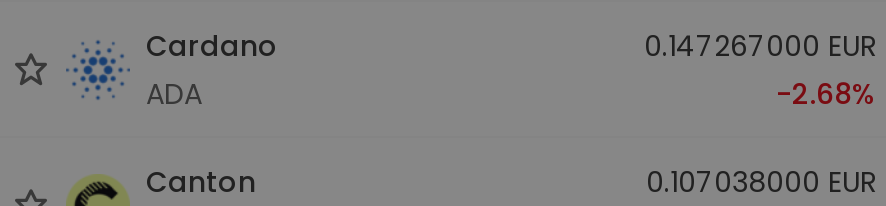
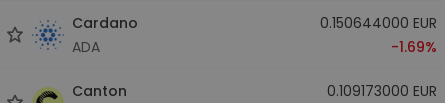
[644,25,876,65] 0.147267000 EUR -> [320,12,437,32] 0.150644000 EUR
[776,73,876,113] -2.68% -> [391,36,437,56] -1.69%
[646,161,876,201] 0.107038000 EUR -> [327,80,437,100] 0.109173000 EUR

